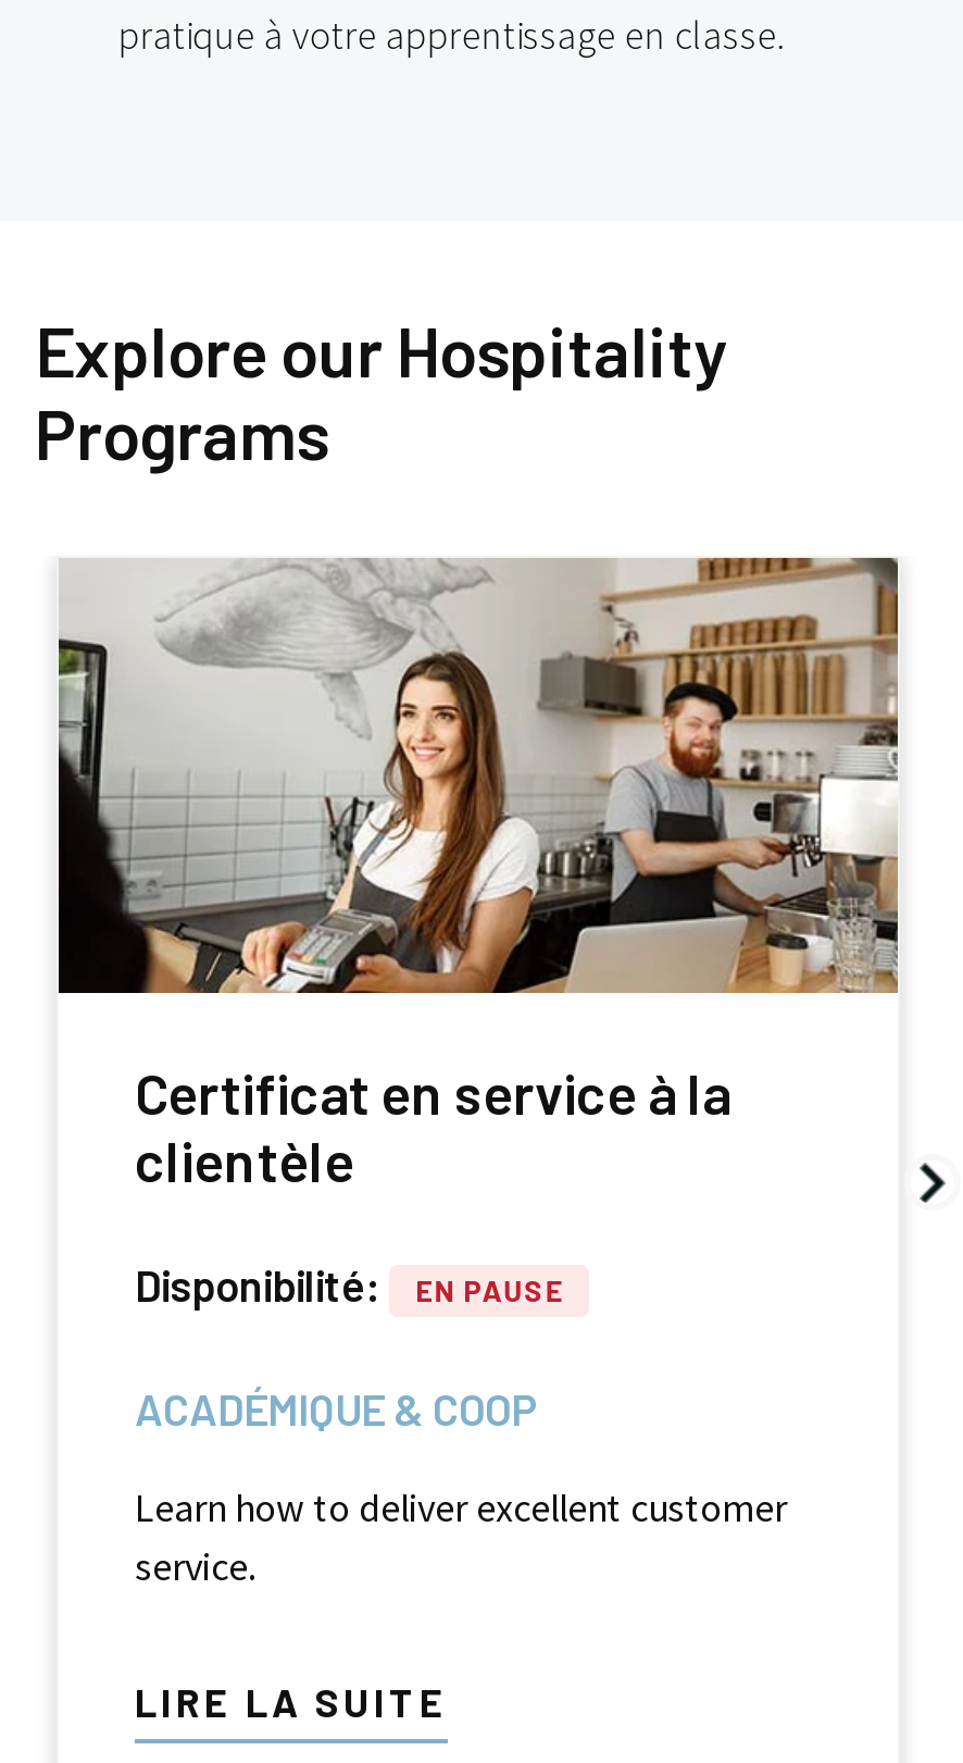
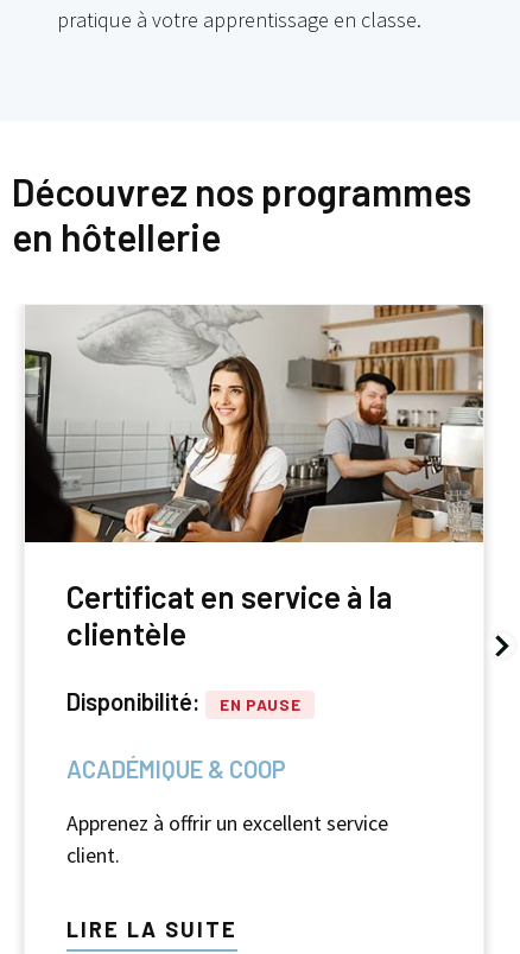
[35,308,728,474] Explore our Hospitality | Programs -> [12,169,471,259] Découvrez nos programmes | en hôtellerie
[135,1483,787,1592] Learn how to deliver excellent customer | service. -> [66,809,388,869] Apprenez à offrir un excellent service | client.

